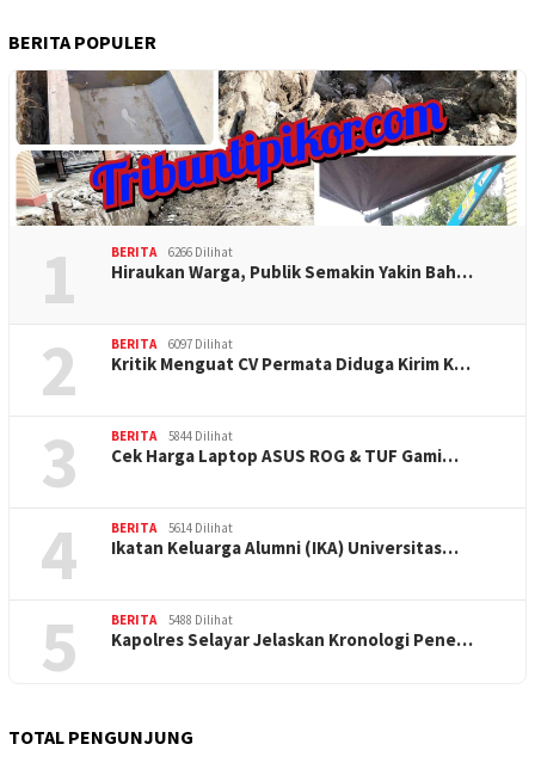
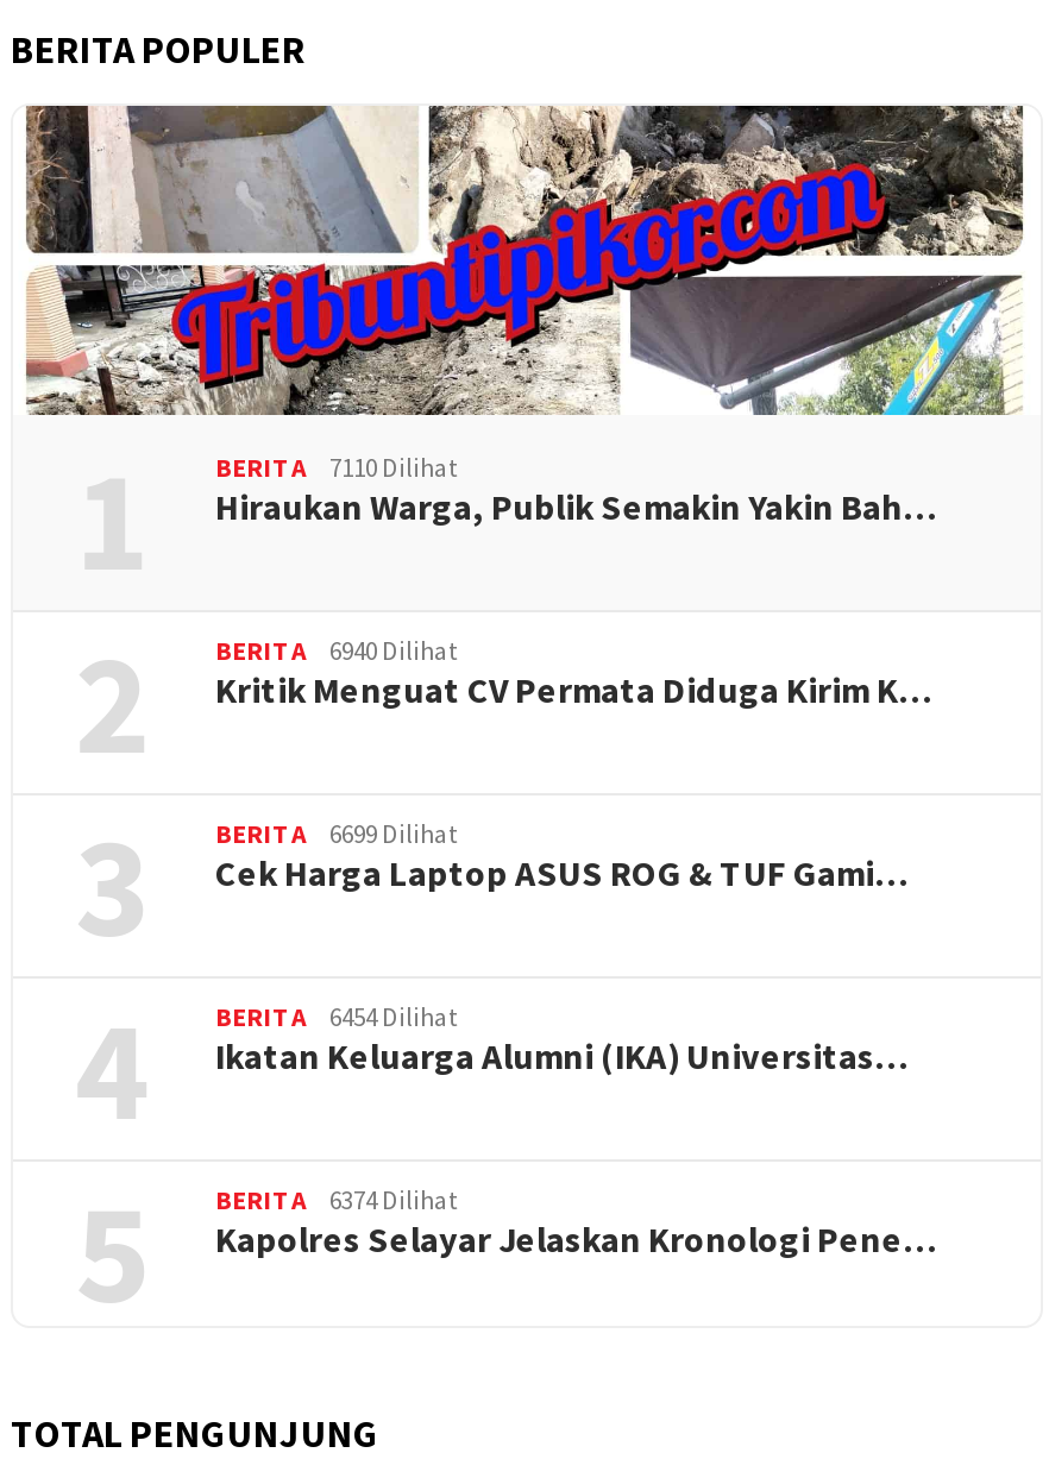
[111,243,233,260] BERITA 6266 Dilihat -> [215,450,458,483] BERITA 7110 Dilihat
[111,335,233,352] BERITA 6097 Dilihat -> [215,633,458,666] BERITA 6940 Dilihat
[111,427,233,444] BERITA 5844 Dilihat -> [215,816,458,849] BERITA 6699 Dilihat
[111,519,233,536] BERITA 5614 Dilihat -> [215,999,458,1032] BERITA 6454 Dilihat
[111,611,233,628] BERITA 5488 Dilihat -> [215,1182,458,1215] BERITA 6374 Dilihat

